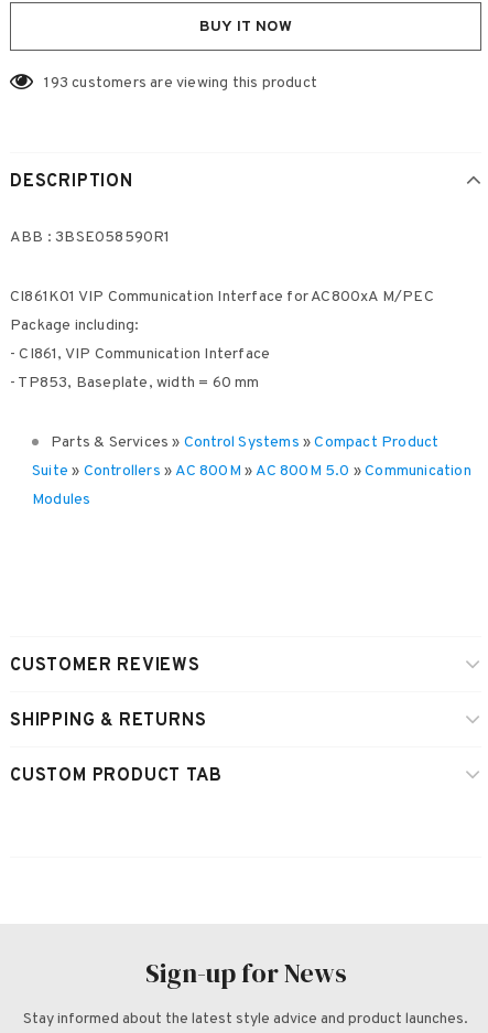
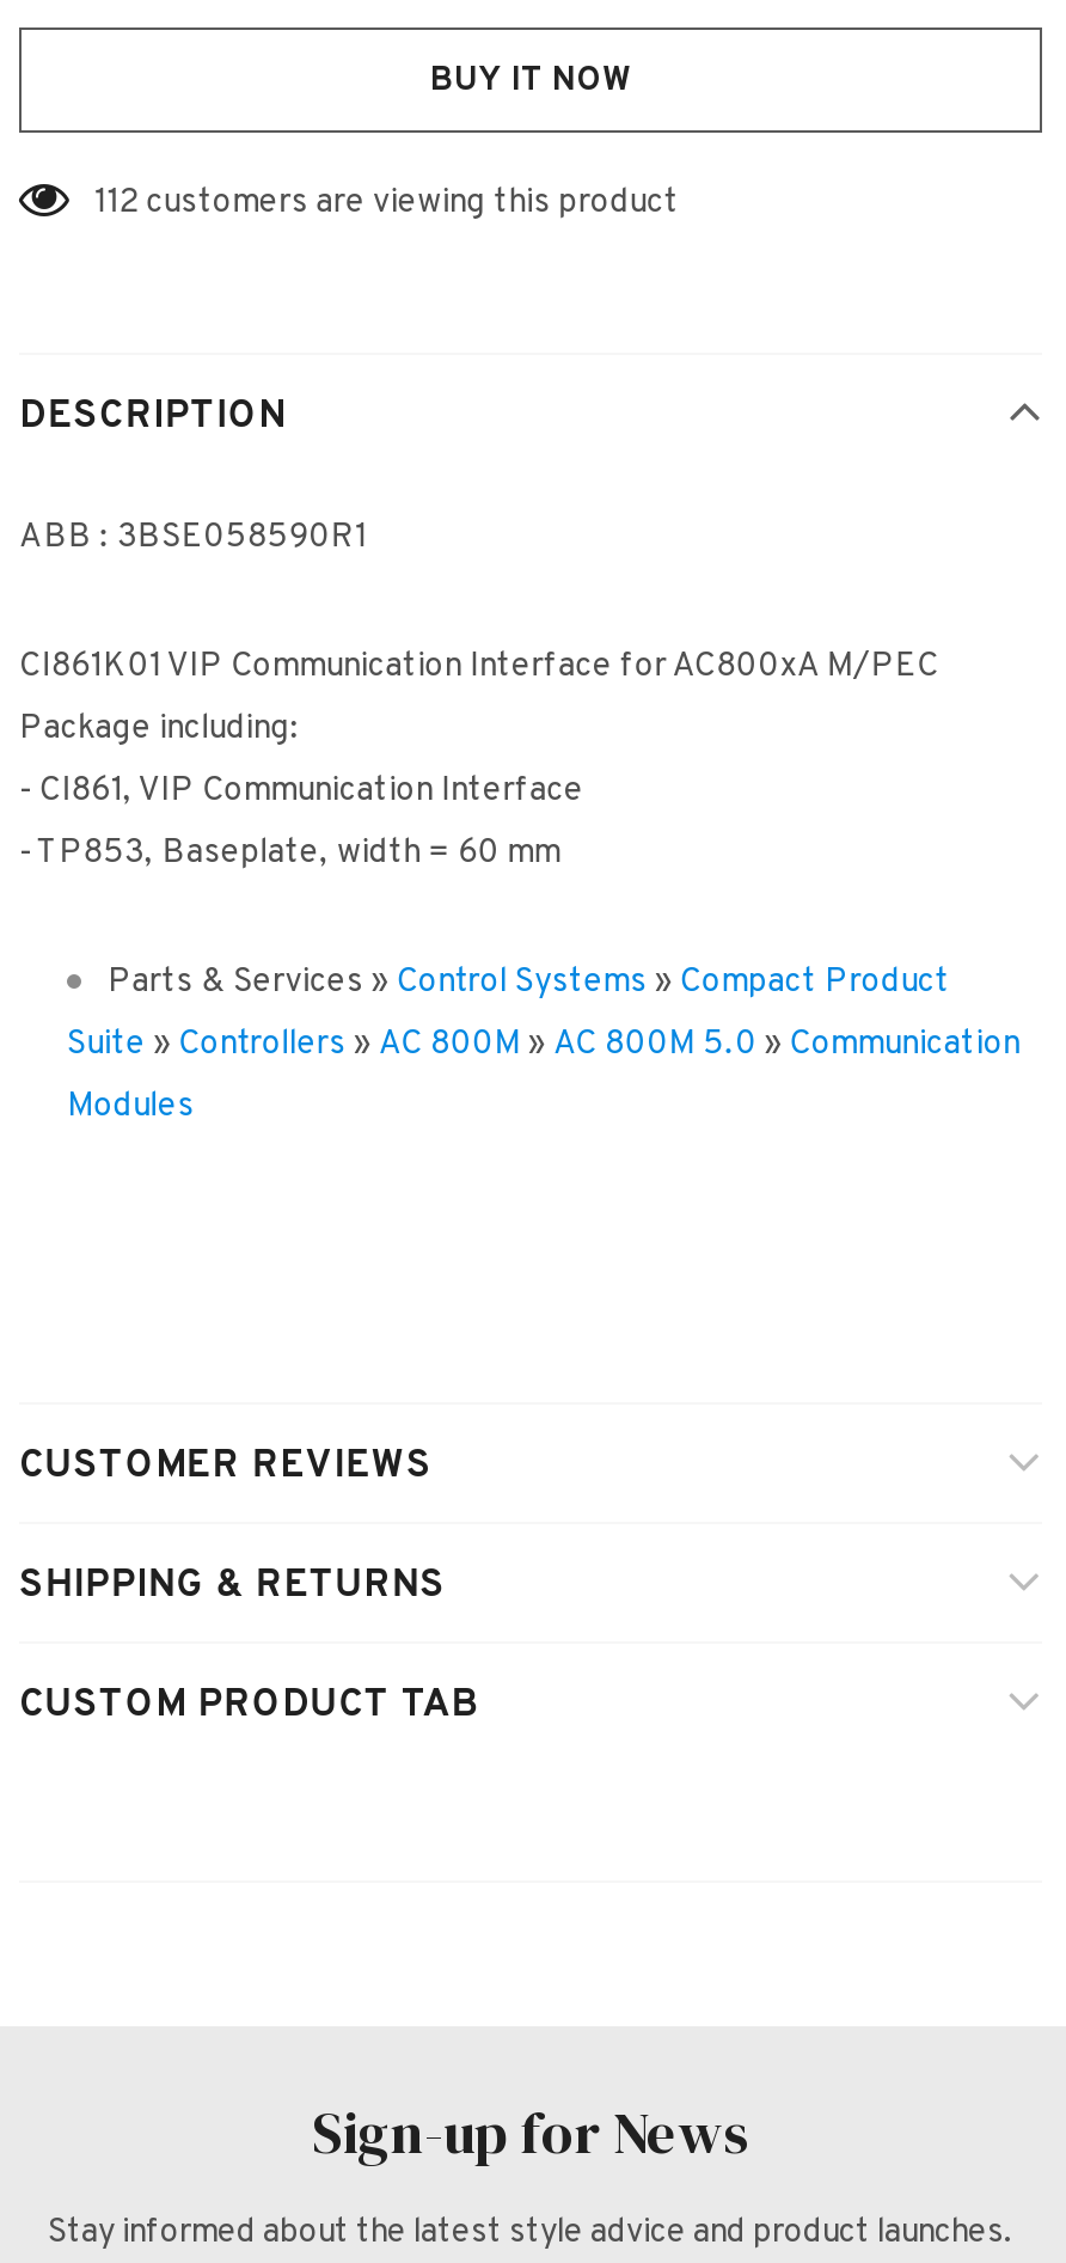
[45,74,317,93] 193 customers are viewing this product -> [94,184,679,225] 112 customers are viewing this product

